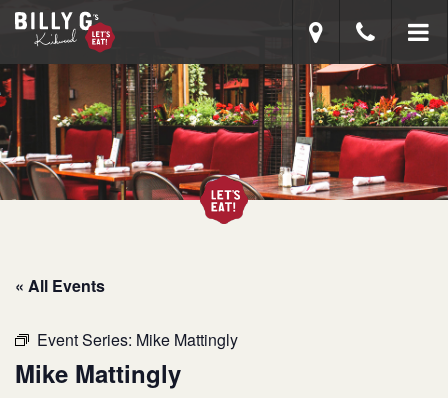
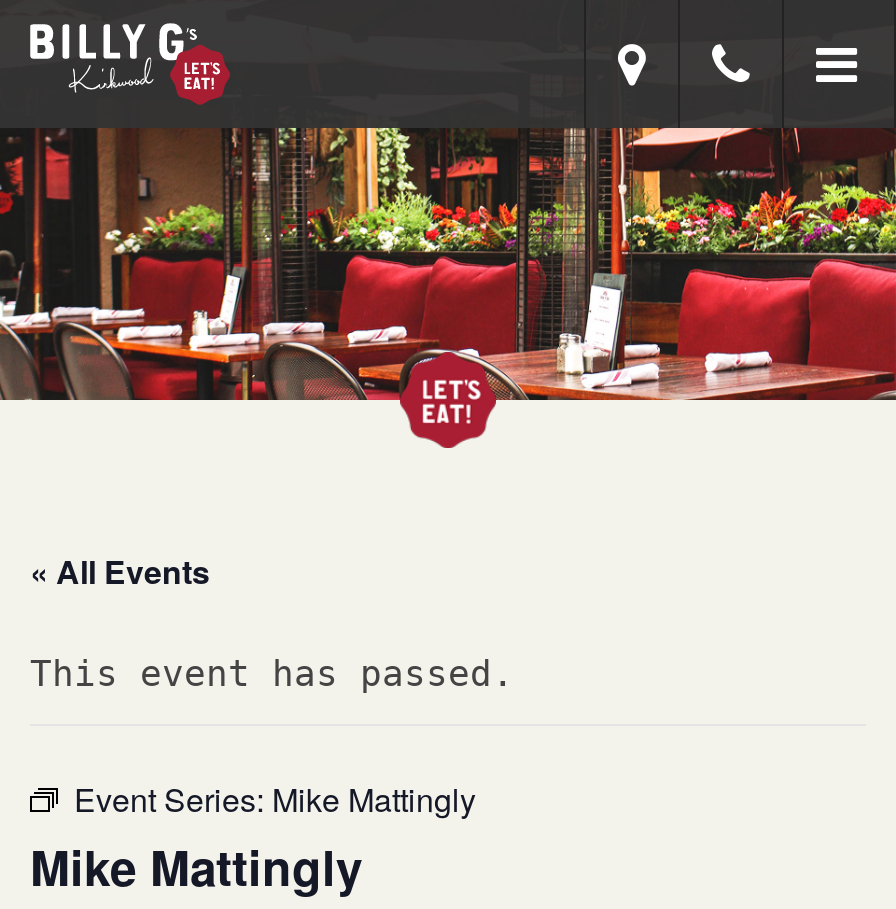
none -> [30,652,514,694] This event has passed.

